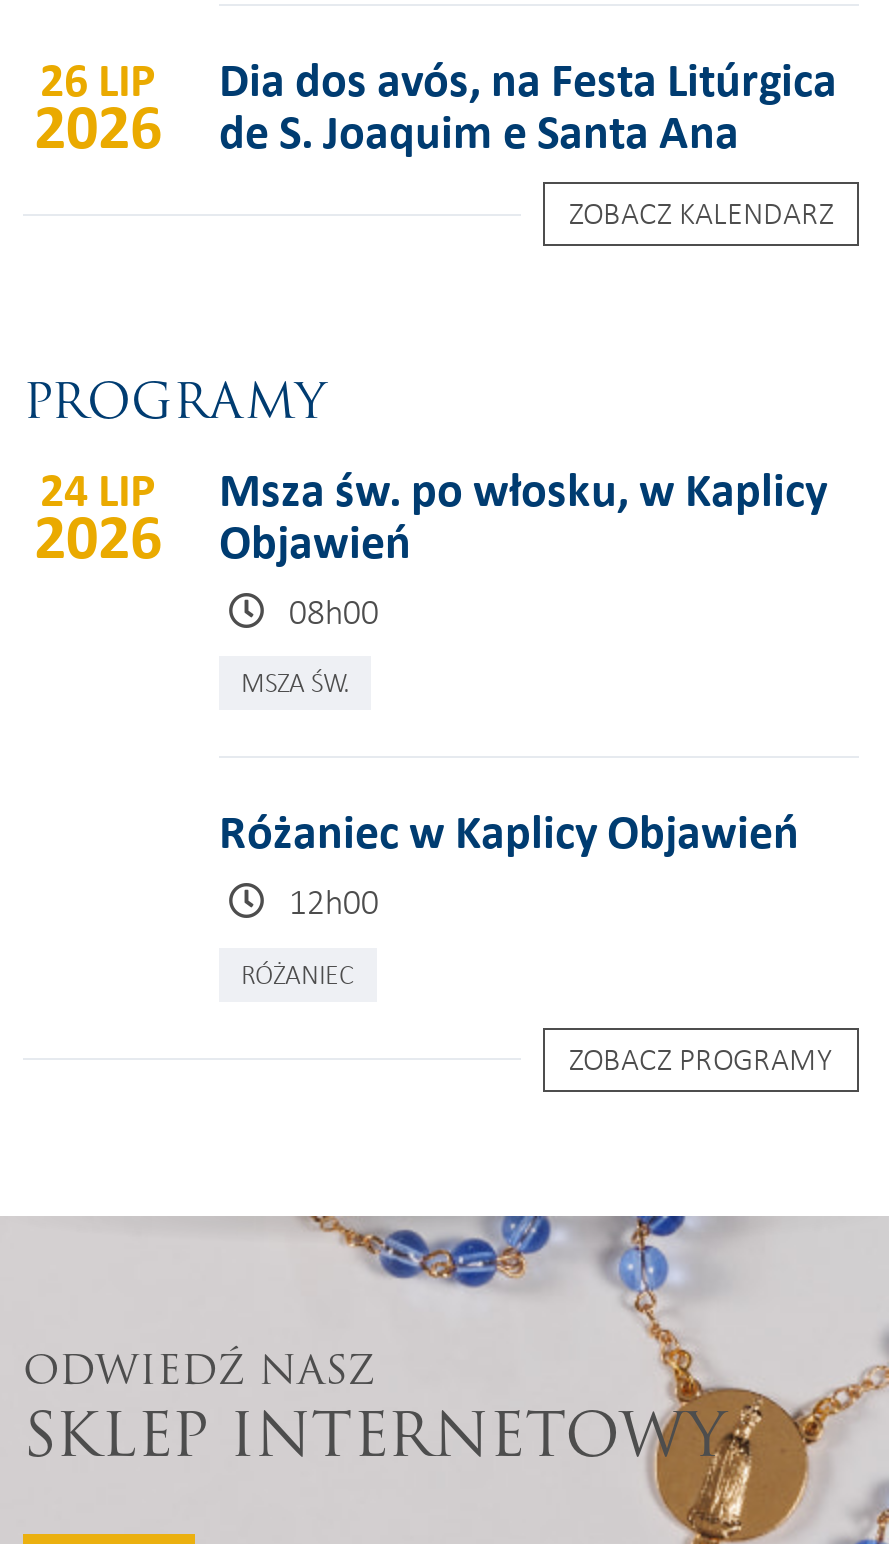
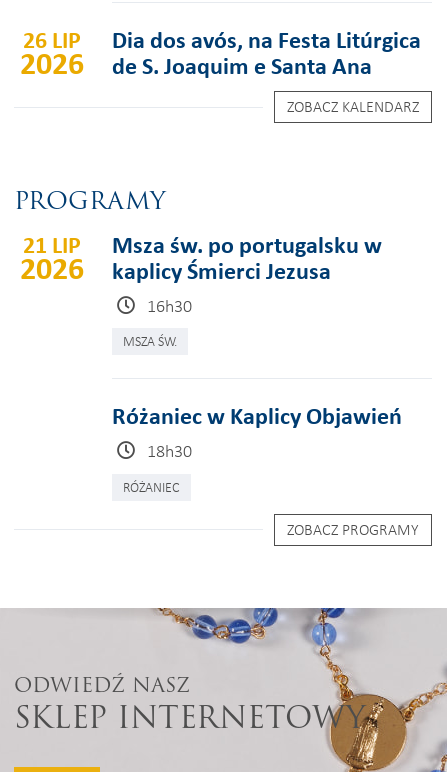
[40,456,156,520] 24 LIP -> [22,228,80,260] 21 LIP
[219,456,827,634] Msza św. po włosku, w Kaplicy | Objawień | 08h00 -> [112,228,382,317] Msza św. po portugalsku w | kaplicy Śmierci Jezusa | 16h30
[289,877,379,925] 12h00 -> [147,438,192,462] 18h30

